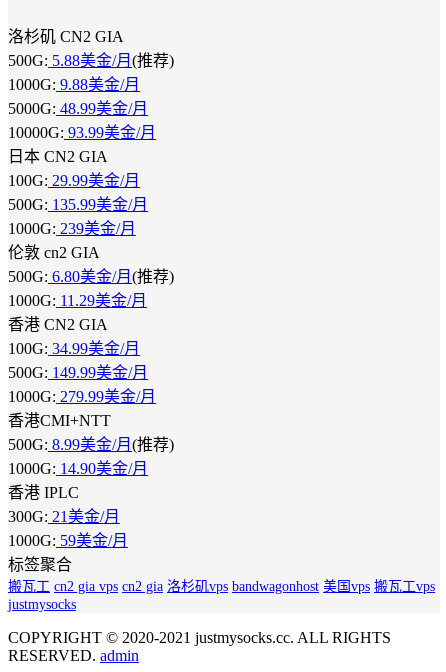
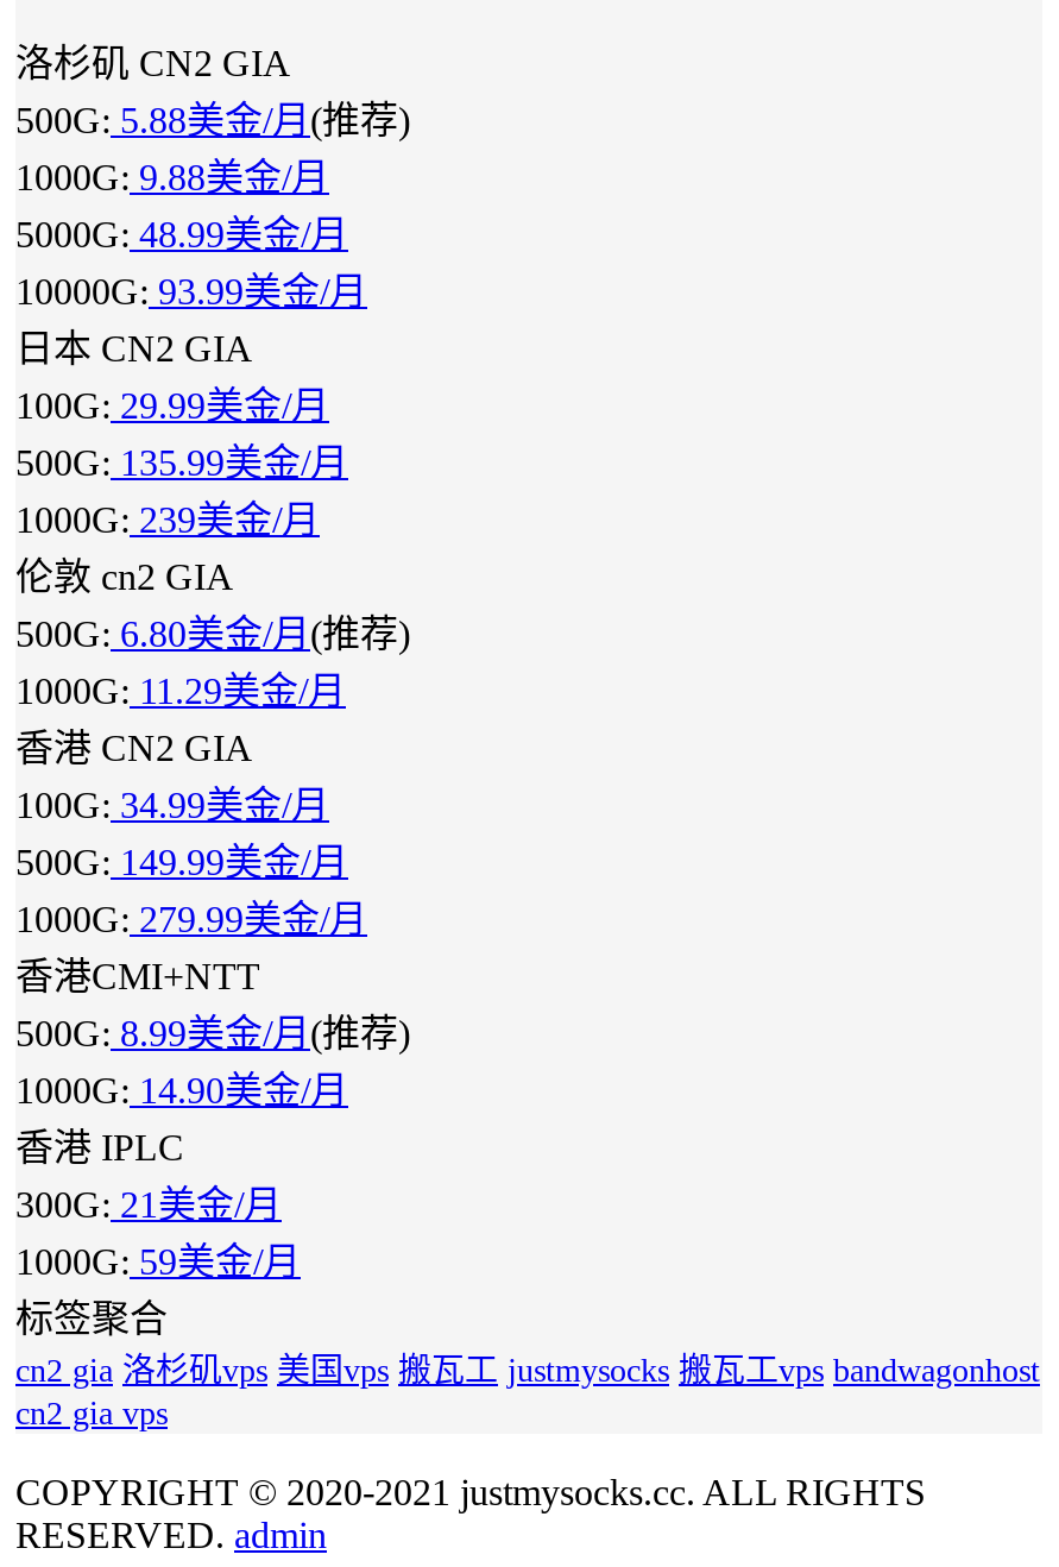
[8,579,435,612] 搬瓦工 cn2 gia vps cn2 gia 洛杉矶vps bandwagonhost 美国vps 搬瓦工vps | justmysocks -> [15,1352,1040,1431] cn2 gia 洛杉矶vps 美国vps 搬瓦工 justmysocks 搬瓦工vps bandwagonhost | cn2 gia vps

